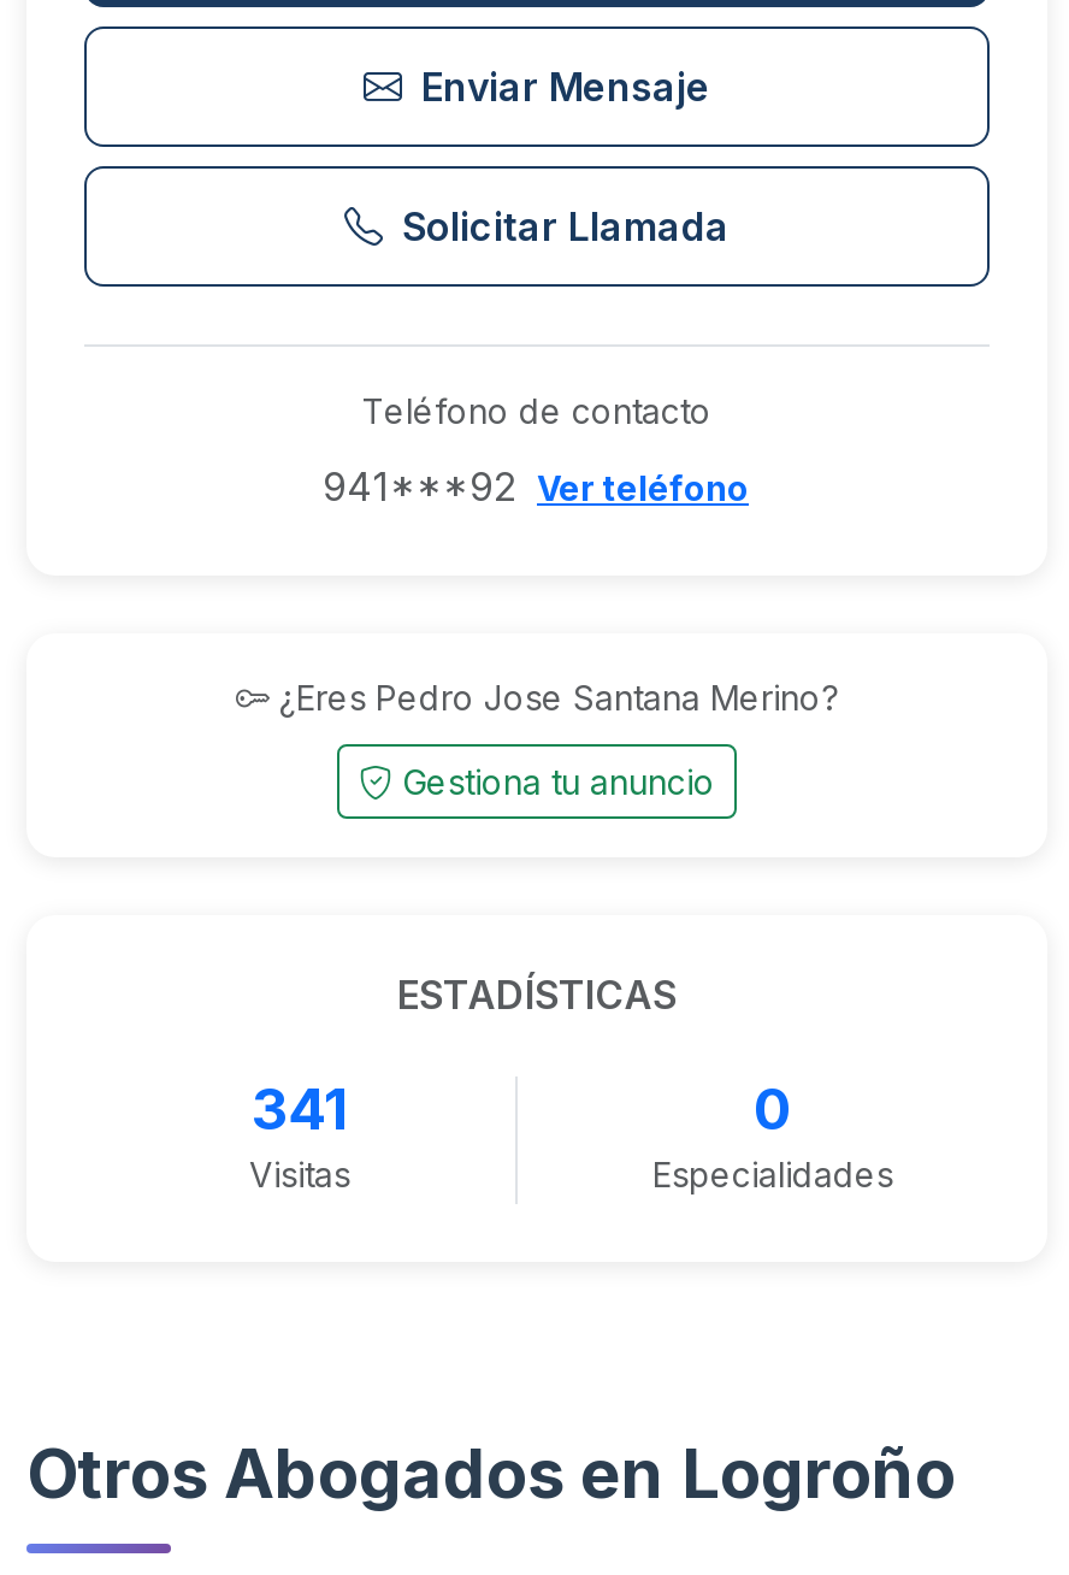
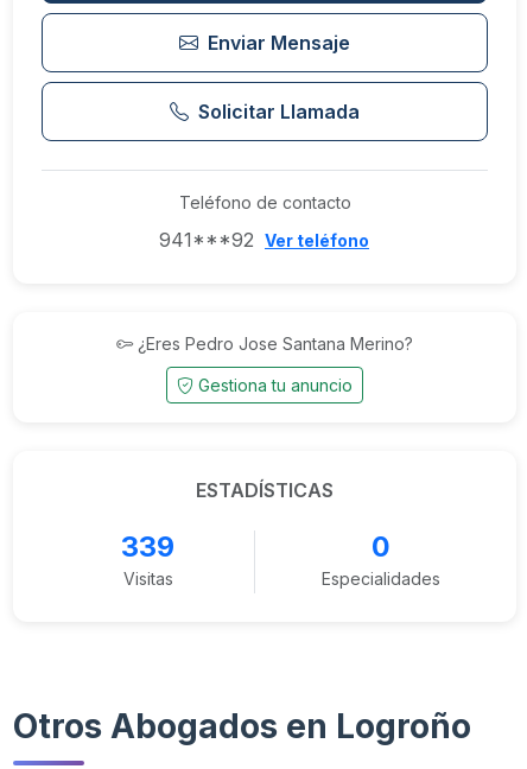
[252,1074,348,1144] 341 -> [121,529,174,564] 339

